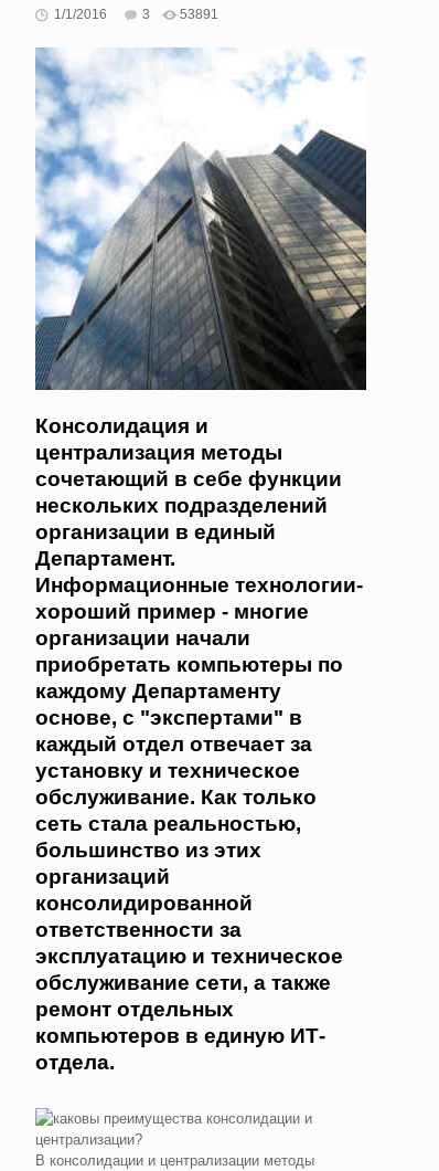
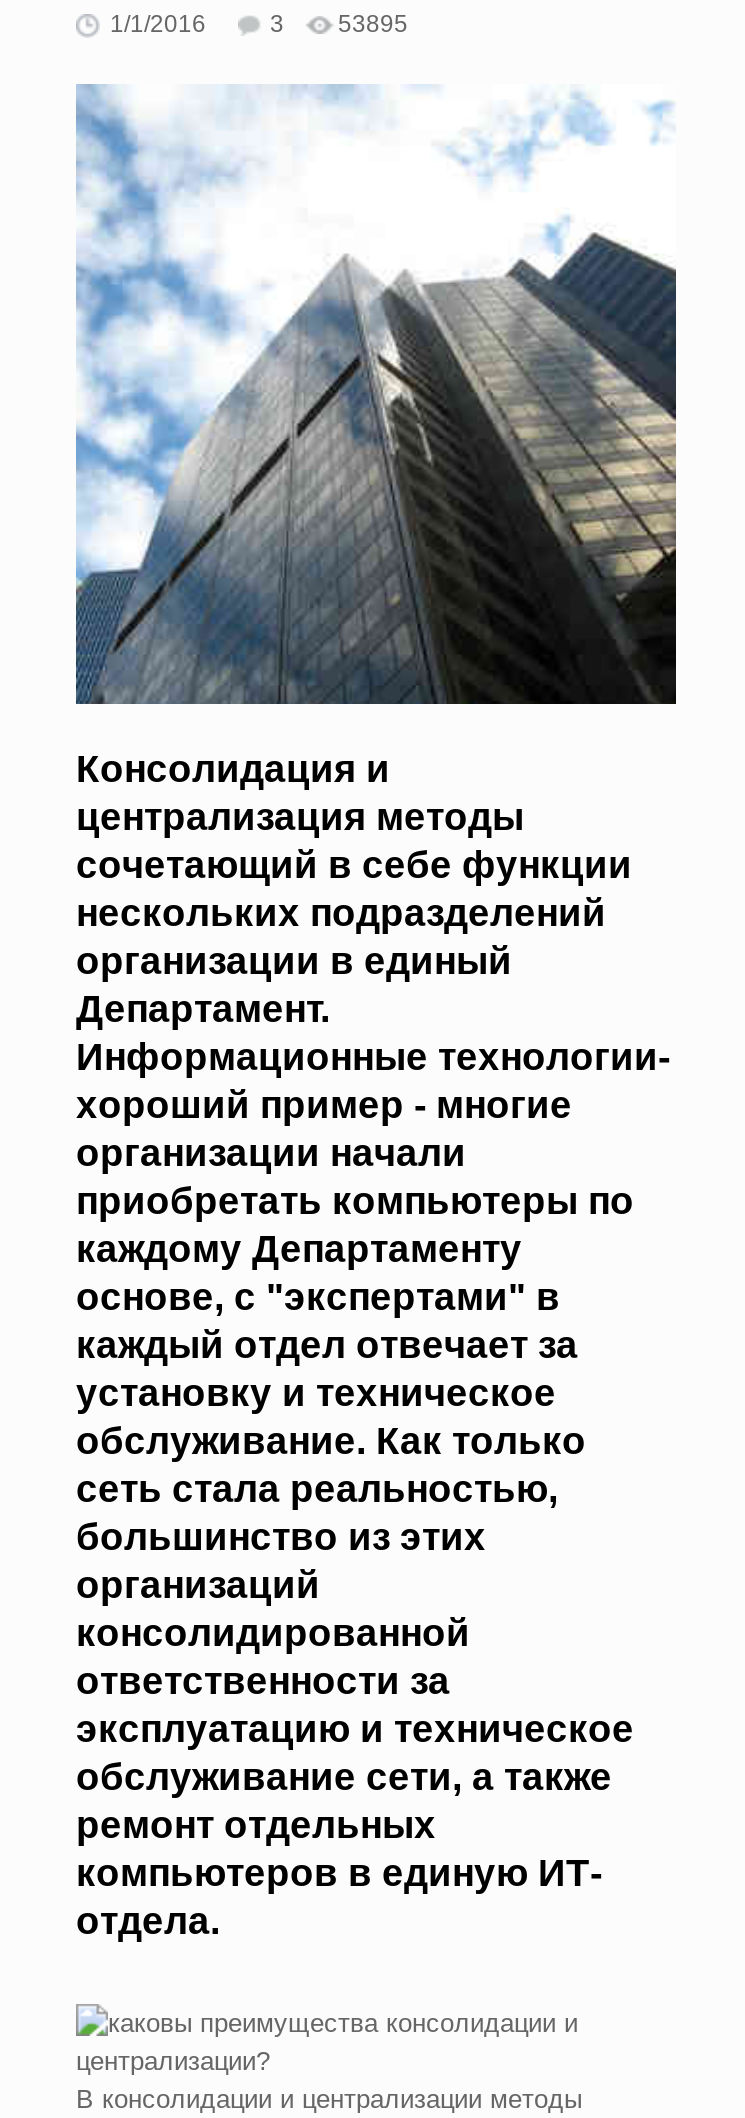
[142,7,218,22] 3 53891 -> [270,10,408,38] 3 53895

